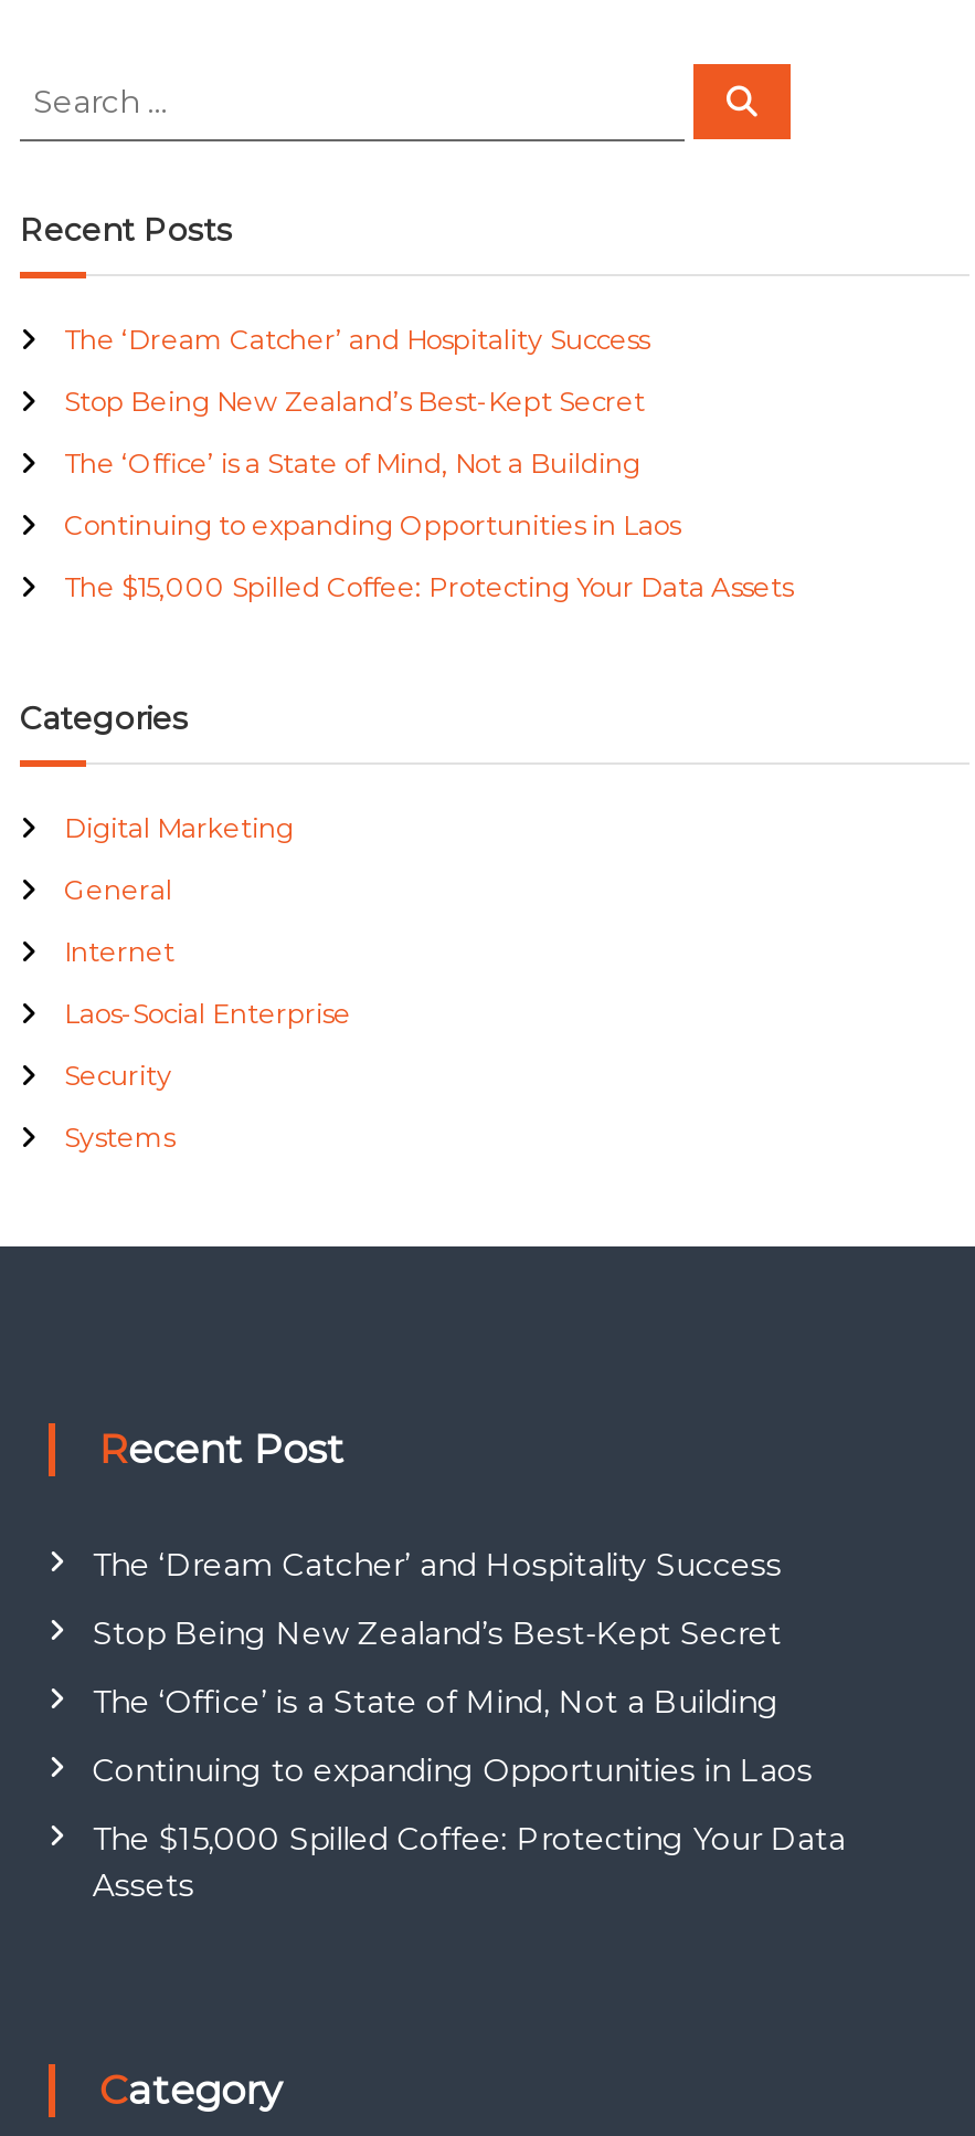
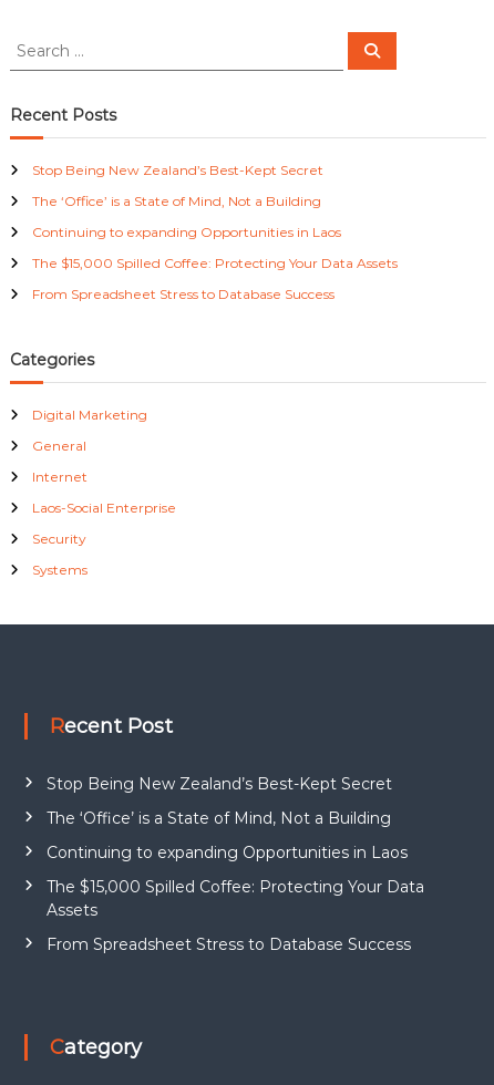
[64,323,649,356] The ‘Dream Catcher’ and Hospitality Success -> none
moved [64,385,793,604] -> [32,162,398,272]: Stop Being New Zealand’s Best-Kept Secret | The ‘Office’ is a State of Mind, Not a Building | Continuing to expanding Opportunities in Laos | The $15,000 Spilled Coffee: Protecting Your Data Assets
none -> [32,286,335,303] From Spreadsheet Stress to Database Success
[92,1545,781,1585] The ‘Dream Catcher’ and Hospitality Success -> none
moved [92,1614,845,1906] -> [46,774,424,920]: Stop Being New Zealand’s Best-Kept Secret | The ‘Office’ is a State of Mind, Not a Building | Continuing to expanding Opportunities in Laos | The $15,000 Spilled Coffee: Protecting Your Data | Assets
none -> [46,935,411,955] From Spreadsheet Stress to Database Success

